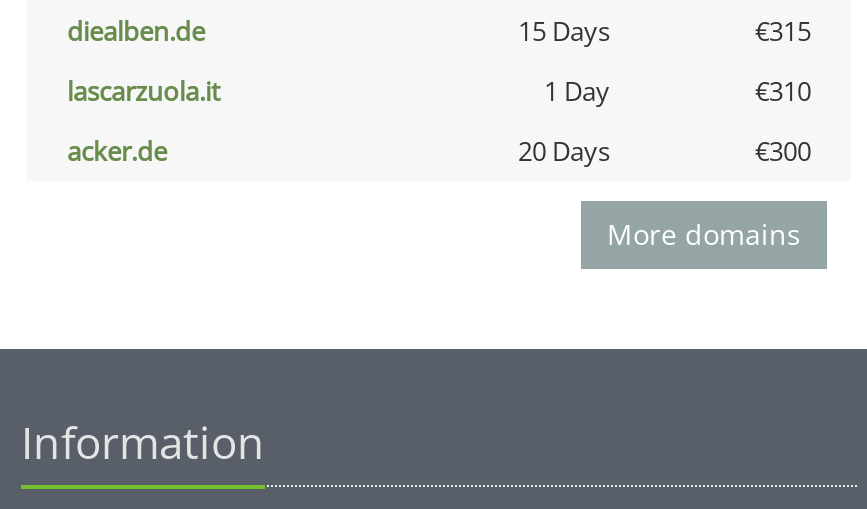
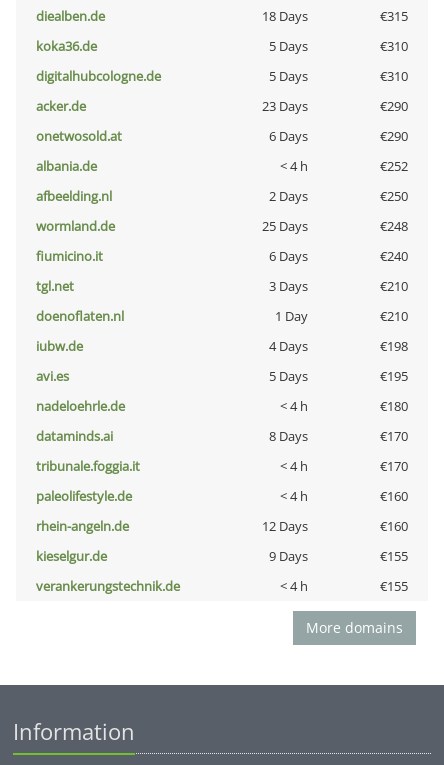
[518,13,610,49] 15 Days -> [261,7,307,25] 18 Days
[67,73,610,109] lascarzuola.it | 1 Day -> [36,37,408,85] koka36.de | 5 Days | €310 | digitalhubcologne.de | 5 Days
[518,133,811,169] 20 Days | €300 -> [36,97,408,595] 23 Days | €290 | onetwosold.at | 6 Days | €290 | albania.de | < 4 h | €252 | afbeelding.nl | 2 Days | €250 | wormland.de | 25 Days | €248 | fiumicino.it | 6 Days | €240 | tgl.net | 3 Days | €210 | doenoflaten.nl | 1 Day | €210 | iubw.de | 4 Days | €198 | avi.es | 5 Days | €195 | nadeloehrle.de | < 4 h | €180 | dataminds.ai | 8 Days | €170 | tribunale.foggia.it | < 4 h | €170 | paleolifestyle.de | < 4 h | €160 | rhein-angeln.de | 12 Days | €160 | kieselgur.de | 9 Days | €155 | verankerungstechnik.de | < 4 h | €155

